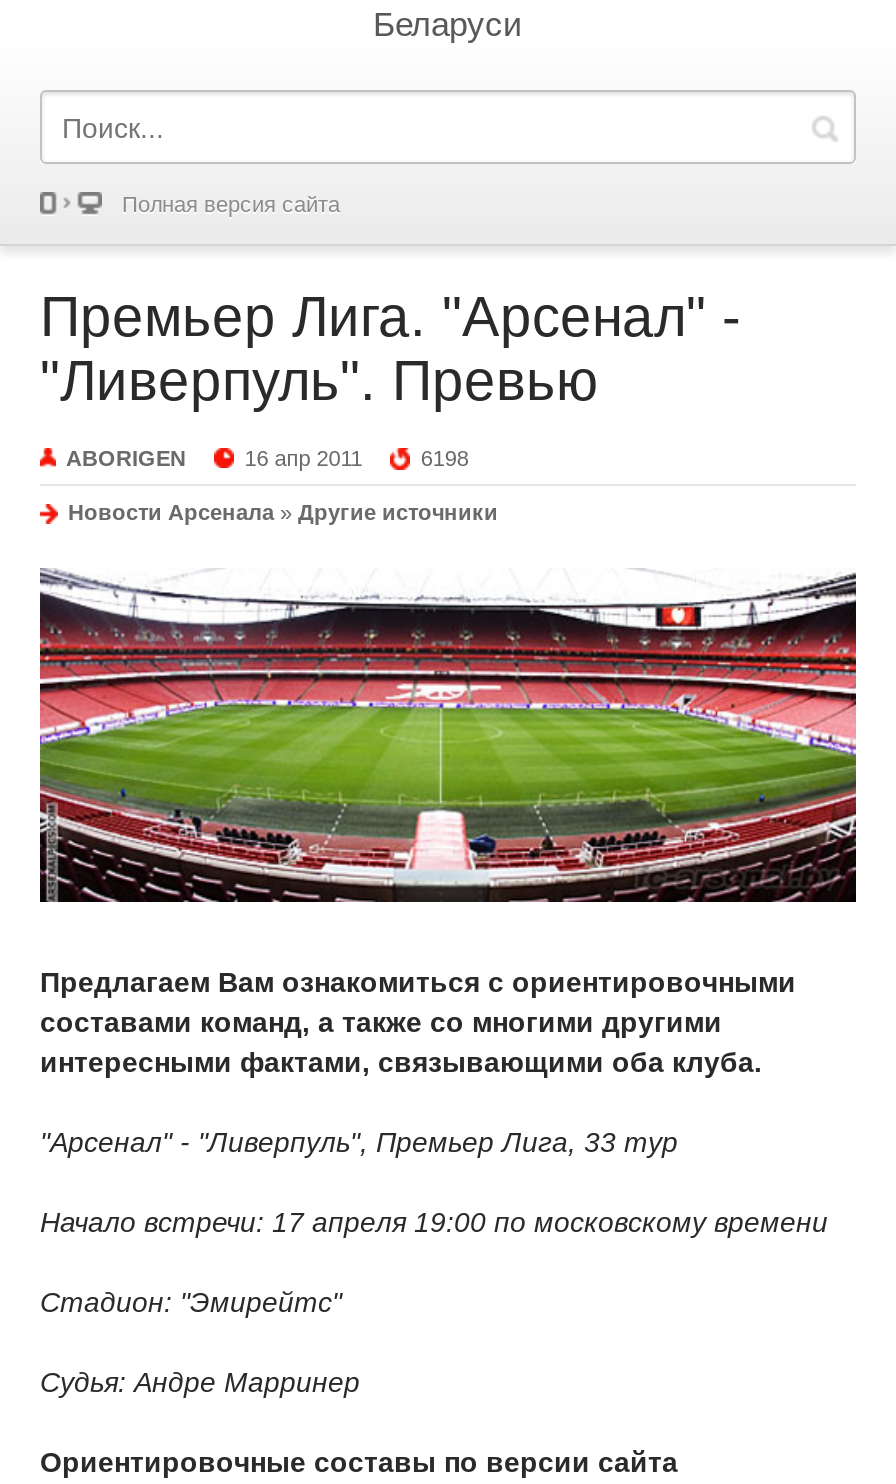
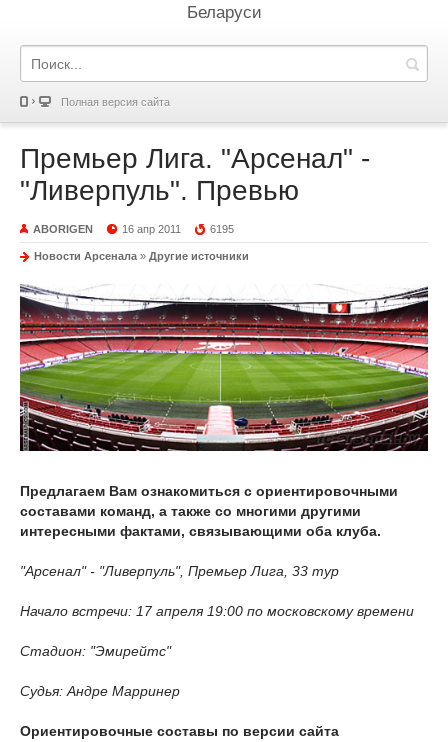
[421,446,469,470] 6198 -> [210,223,234,235] 6195

